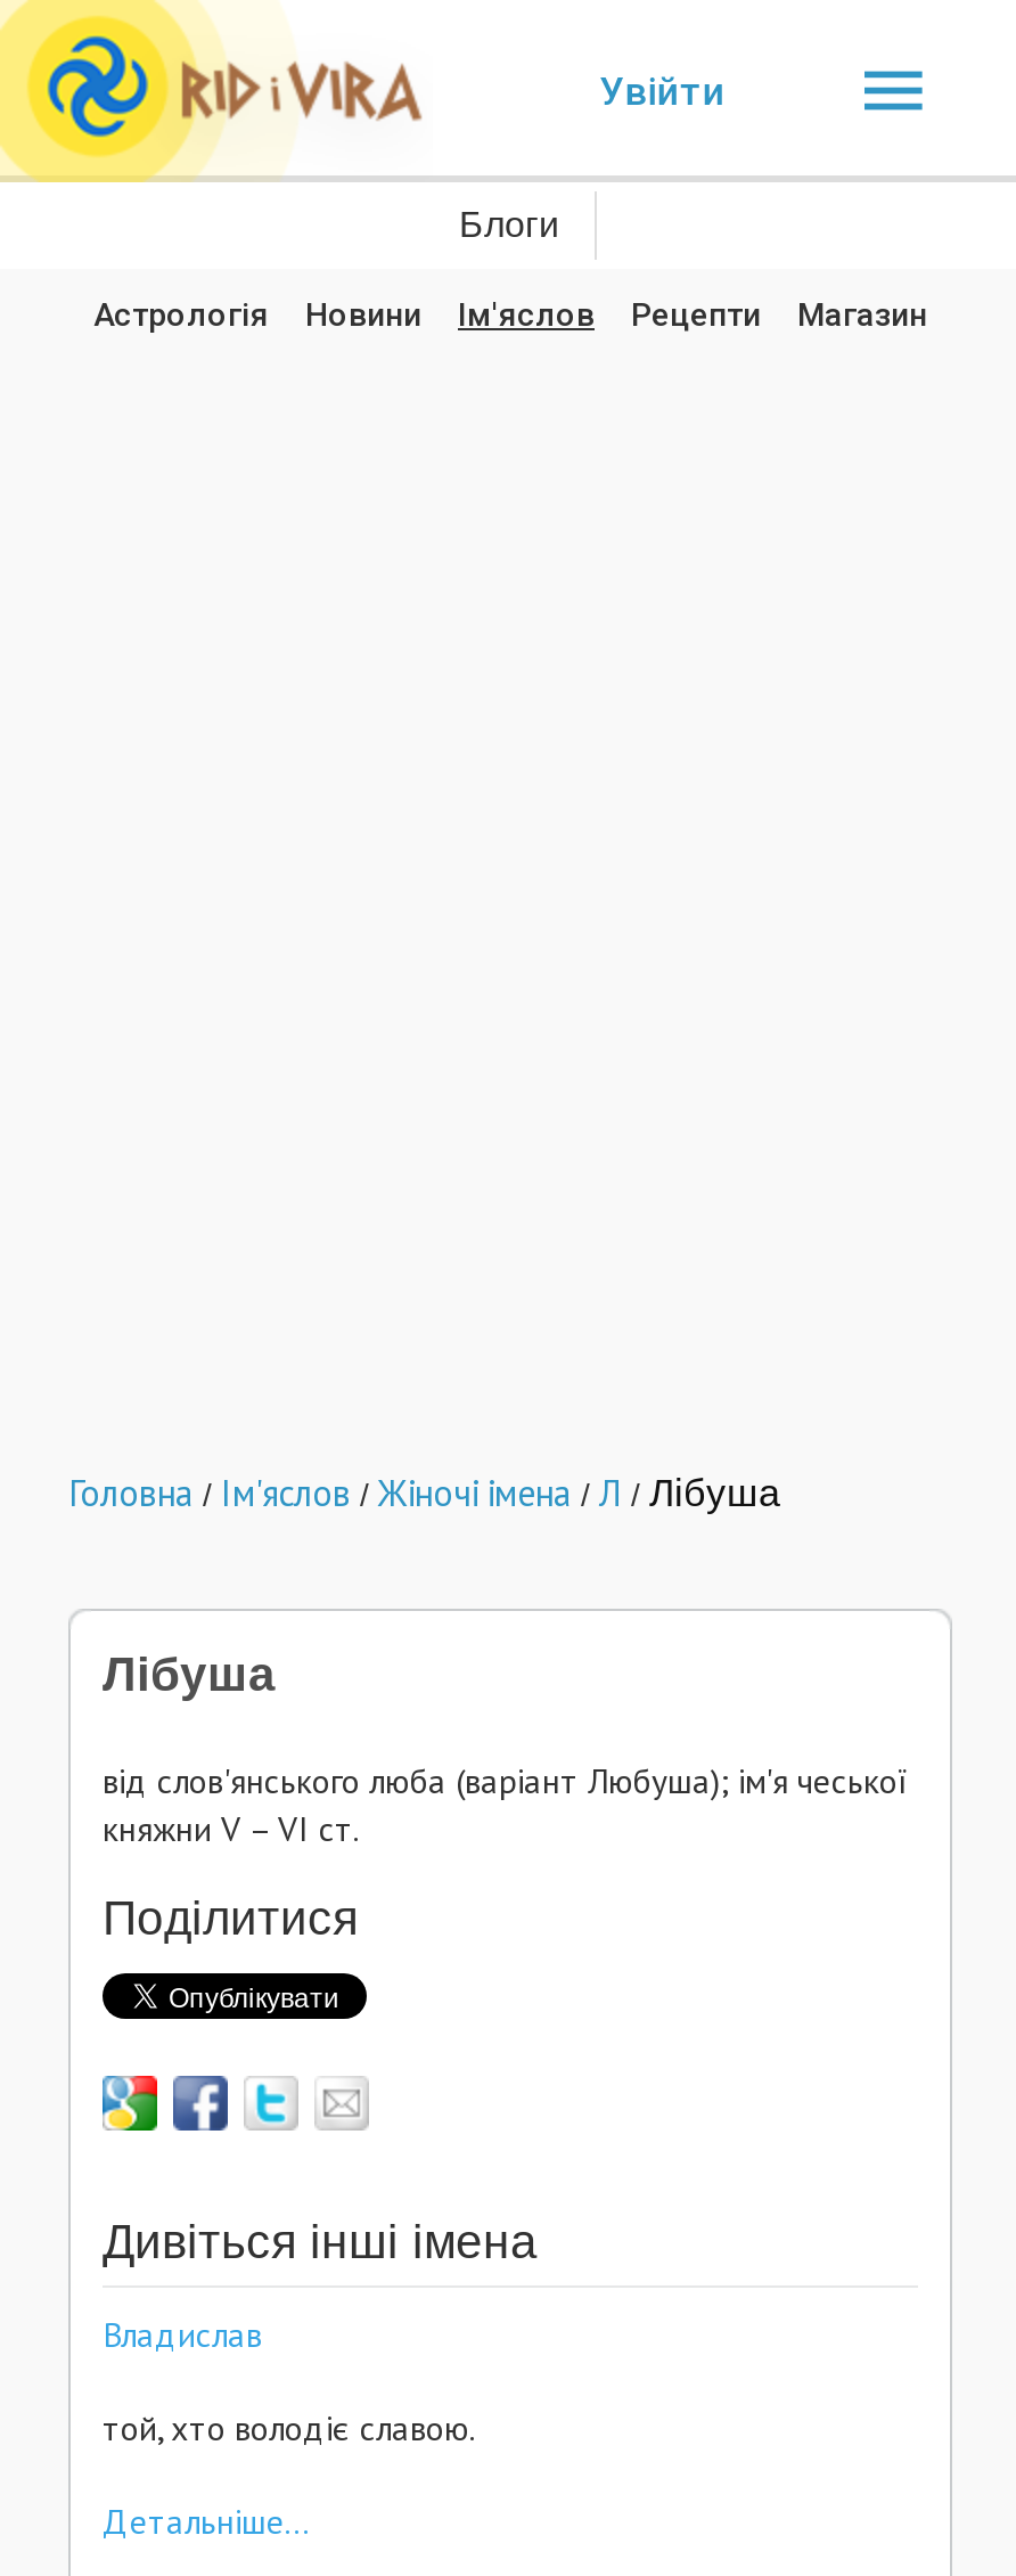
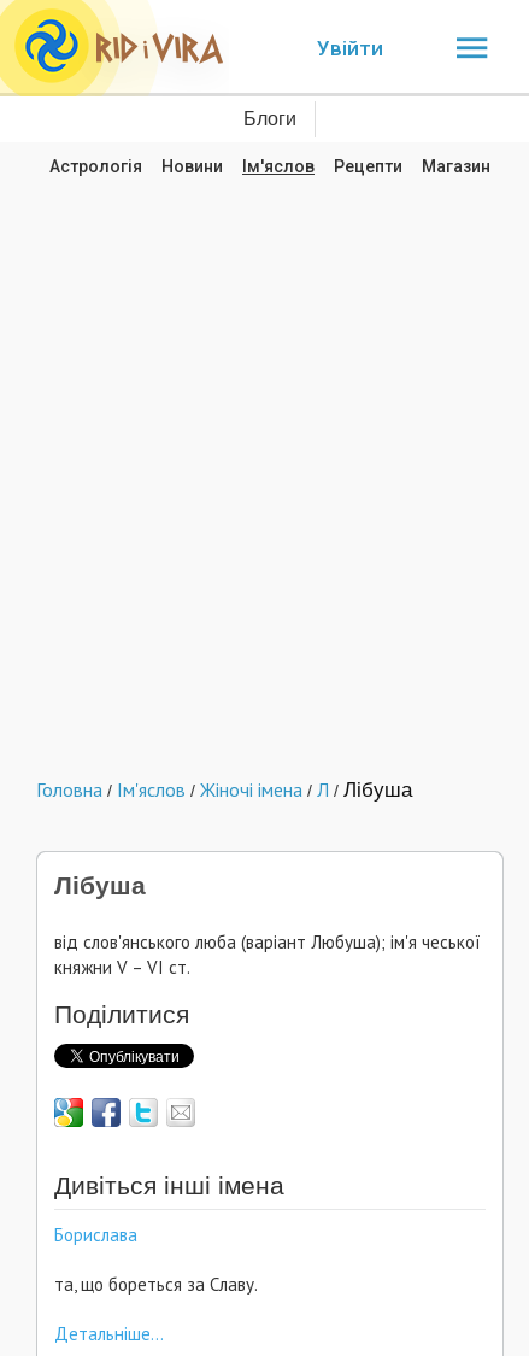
[103,2313,262,2356] Владислав -> [54,1223,137,1246] Борислава
[103,2406,476,2450] той, хто володіє славою. -> [54,1273,258,1296] та, що бореться за Славу.

